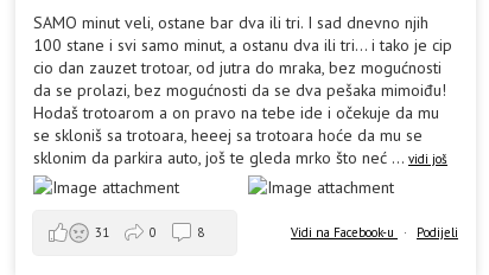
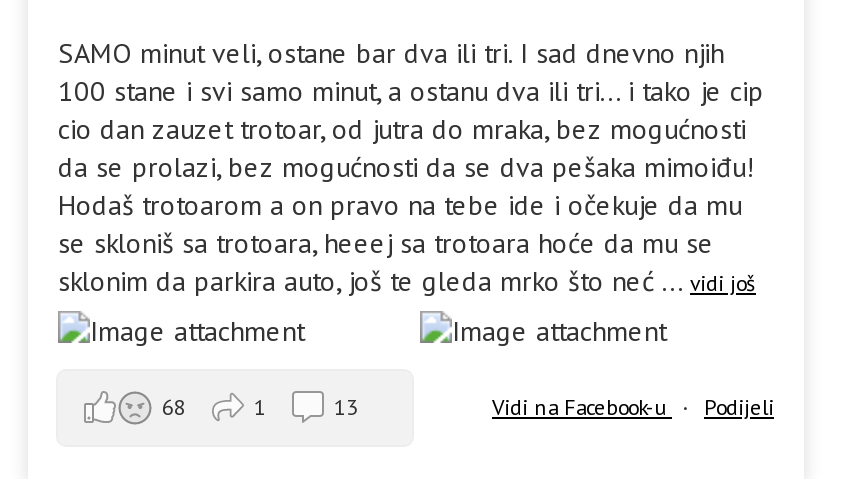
[95,224,109,241] 31 -> [162,393,186,421] 68
[150,224,157,241] 0 -> [254,393,266,421] 1
[197,224,204,241] 8 -> [334,393,358,421] 13

